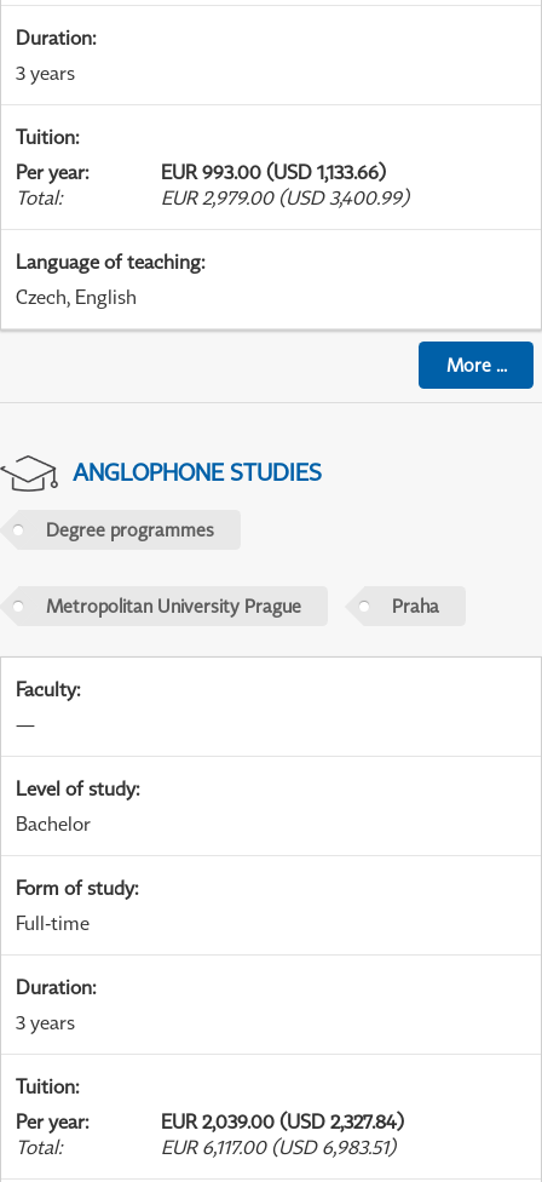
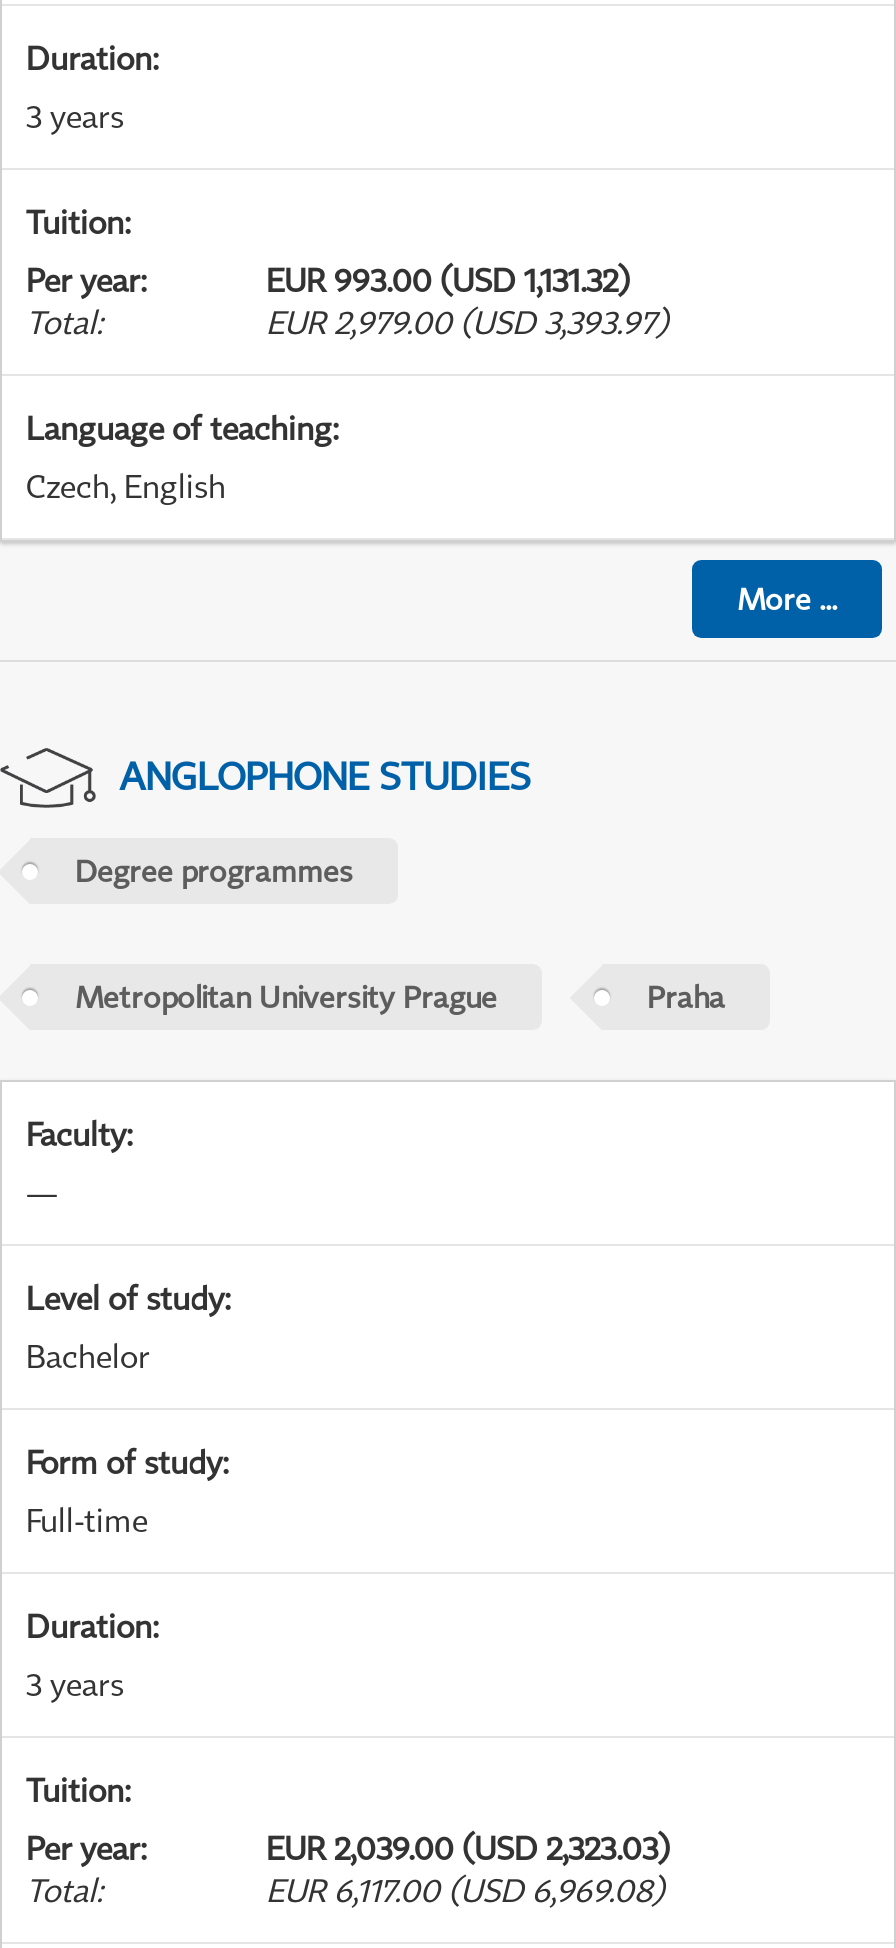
[161,160,386,184] EUR 993.00 (USD 1,133.66) -> [266,260,630,300] EUR 993.00 (USD 1,131.32)
[161,185,409,210] EUR 2,979.00 (USD 3,400.99) -> [266,302,668,342] EUR 2,979.00 (USD 3,393.97)
[161,1109,404,1134] EUR 2,039.00 (USD 2,327.84) -> [266,1828,670,1868] EUR 2,039.00 (USD 2,323.03)
[161,1135,396,1159] EUR 6,117.00 (USD 6,983.51) -> [266,1870,664,1910] EUR 6,117.00 (USD 6,969.08)

